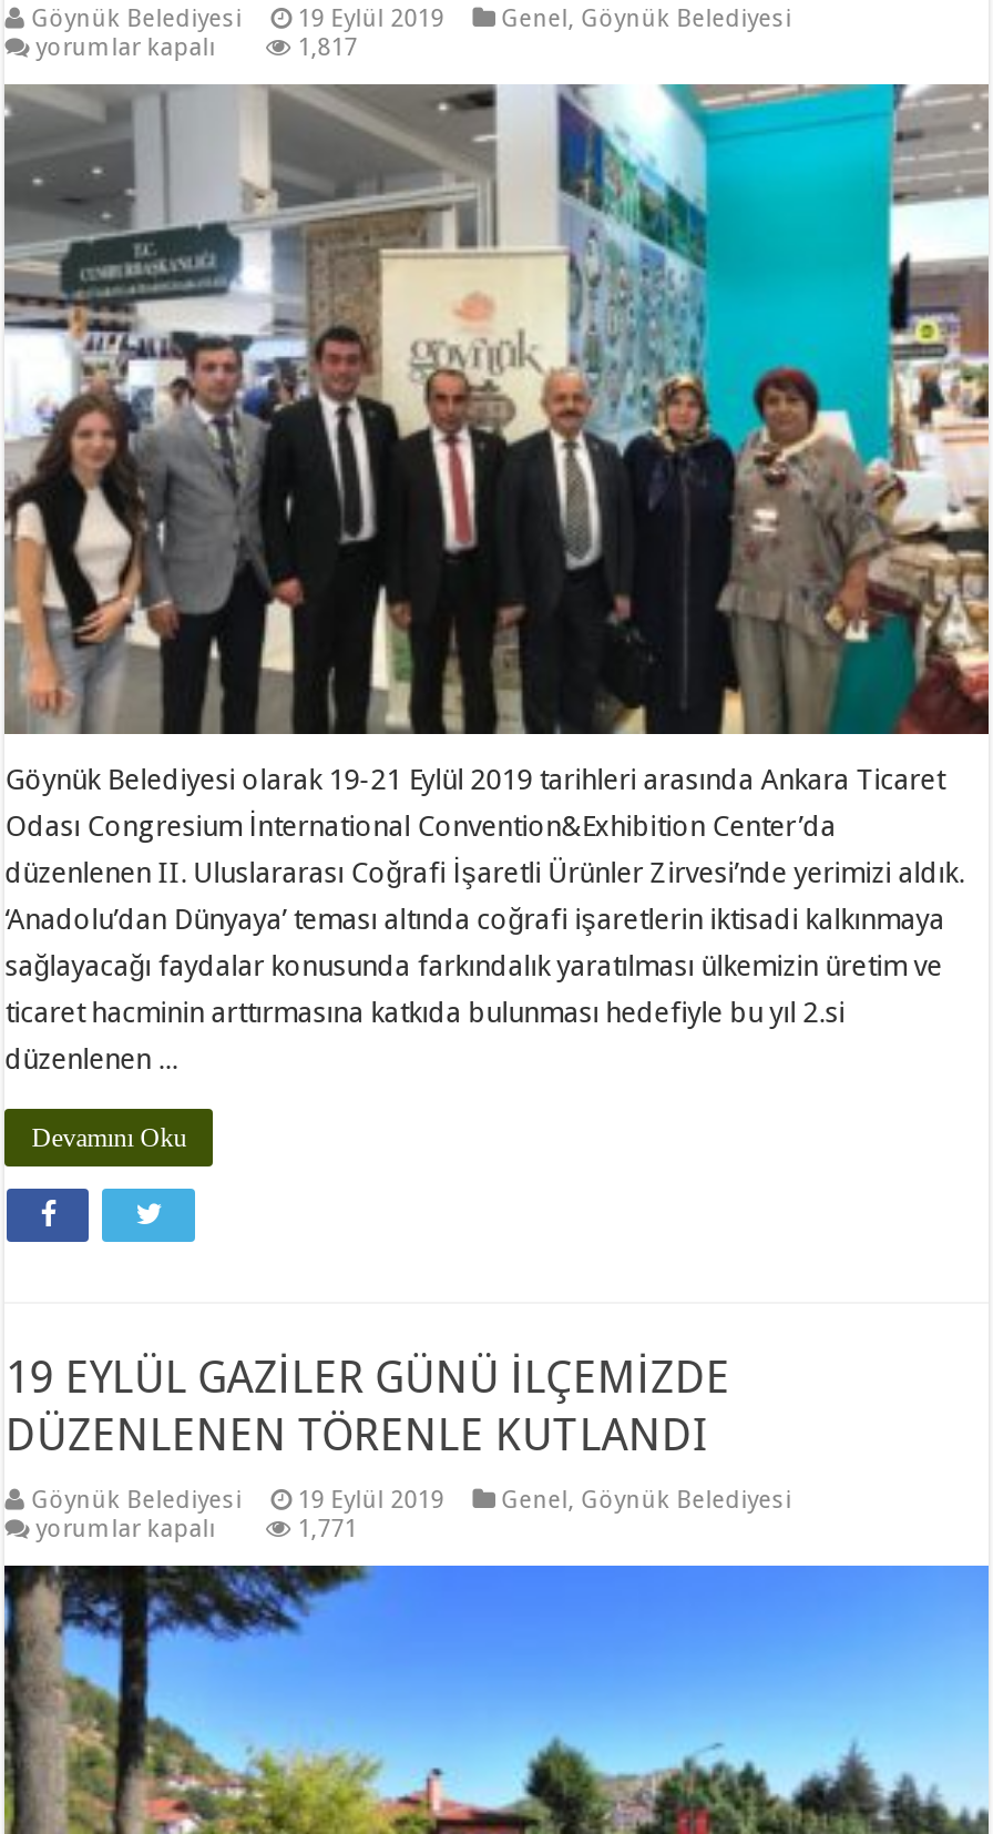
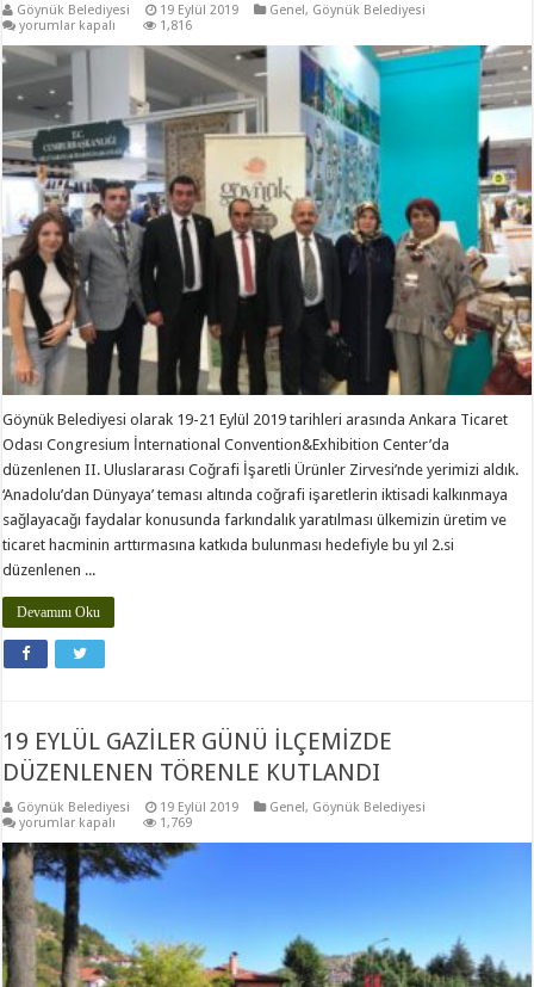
[297,33,357,61] 1,817 -> [160,18,192,33] 1,816
[297,1514,357,1543] 1,771 -> [160,815,192,830] 1,769

